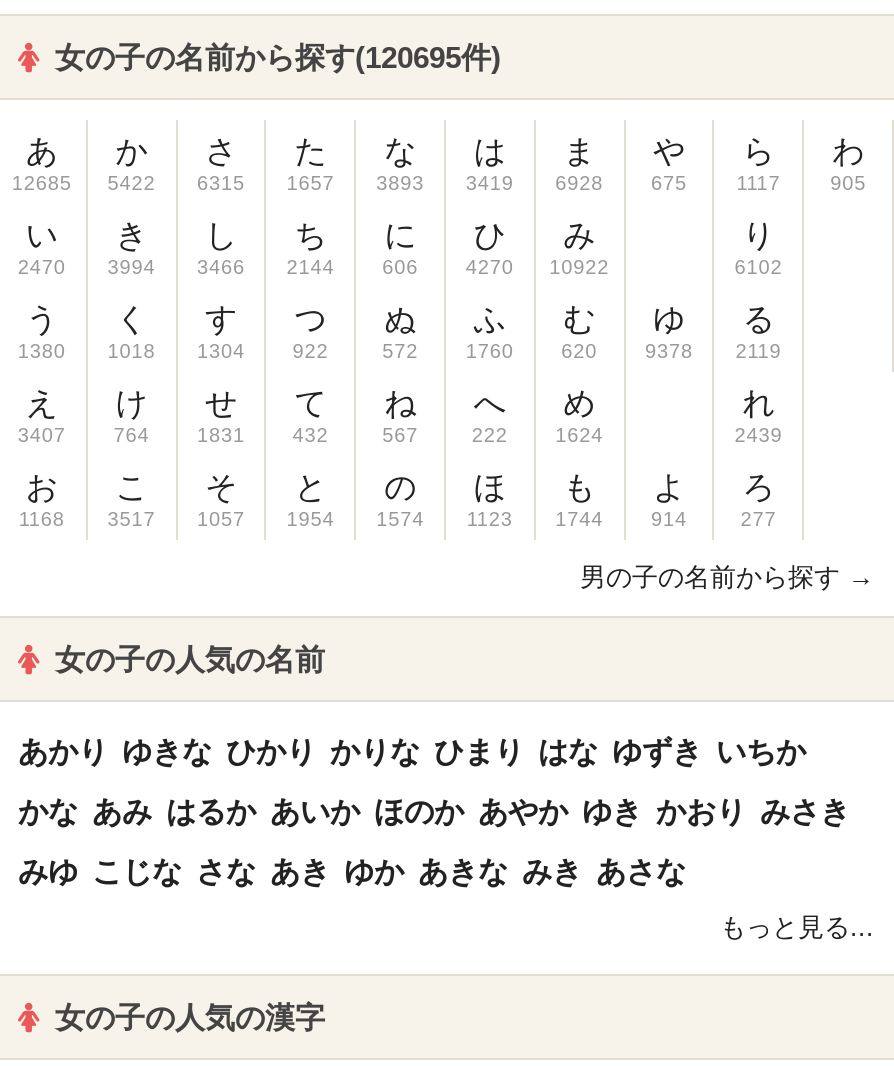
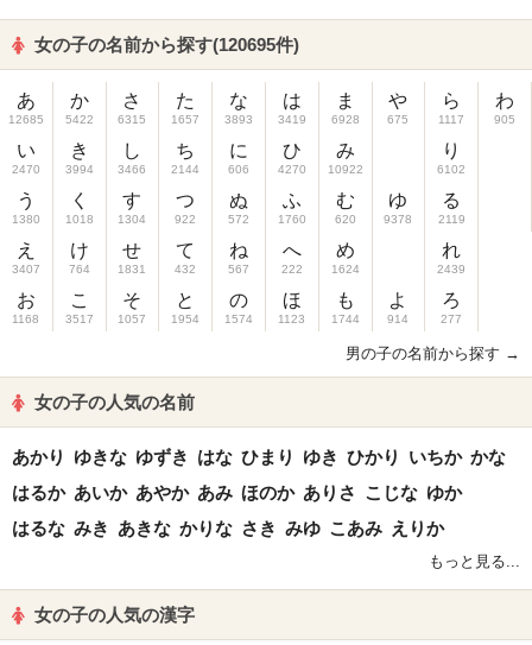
[18,734,806,768] あかり ゆきな ひかり かりな ひまり はな ゆずき いちか -> [12,447,506,467] あかり ゆきな ゆずき はな ひまり ゆき ひかり いちか かな
[18,794,850,828] かな あみ はるか あいか ほのか あやか ゆき かおり みさき -> [12,482,462,502] はるか あいか あやか あみ ほのか ありさ こじな ゆか
[18,854,686,888] みゆ こじな さな あき ゆか あきな みき あさな -> [12,518,444,538] はるな みき あきな かりな さき みゆ こあみ えりか

